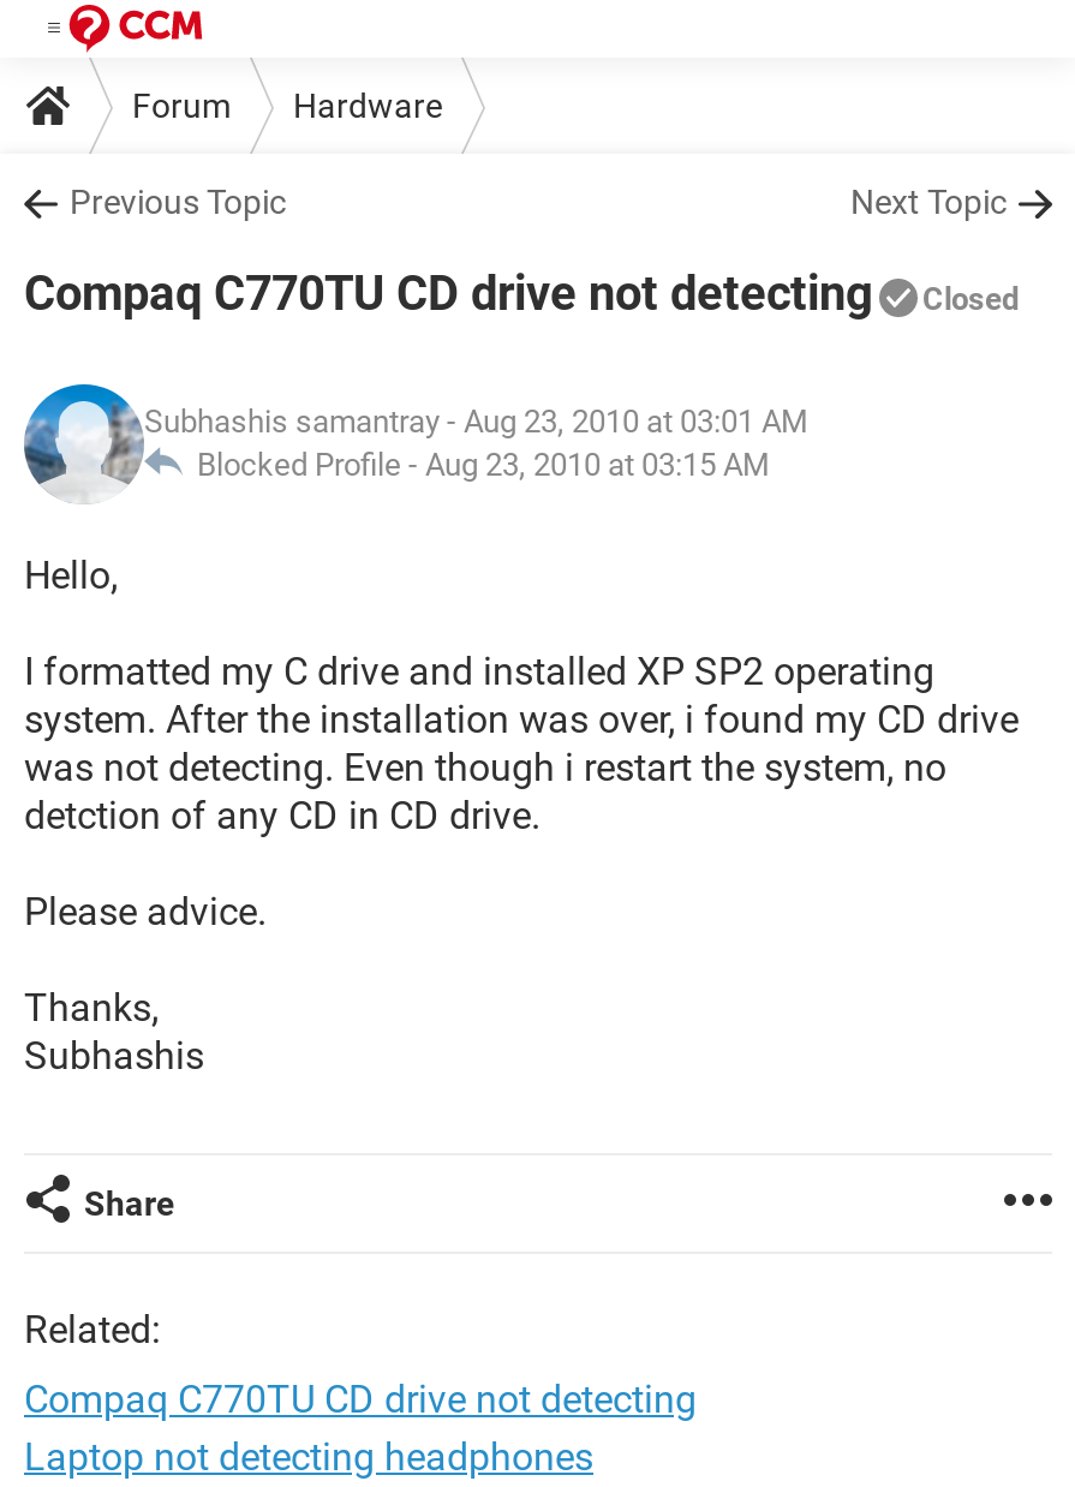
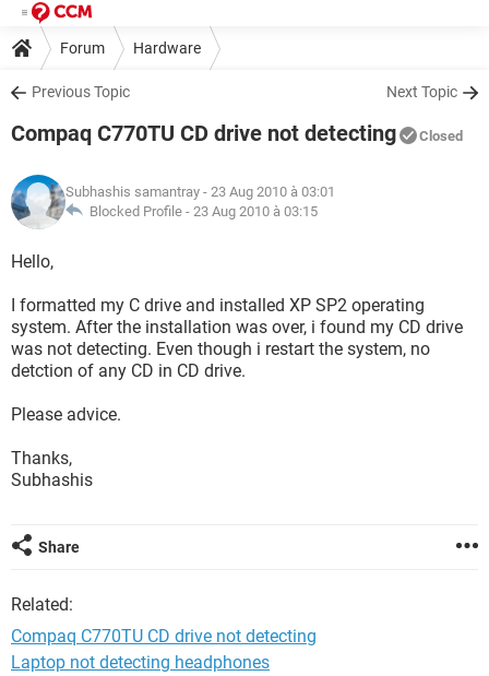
[144,404,807,483] Subhashis samantray - Aug 23, 2010 at 03:01 AM | Blocked Profile - Aug 23, 2010 at 03:15 AM -> [65,183,335,220] Subhashis samantray - 23 Aug 2010 à 03:01 | Blocked Profile - 23 Aug 2010 à 03:15

